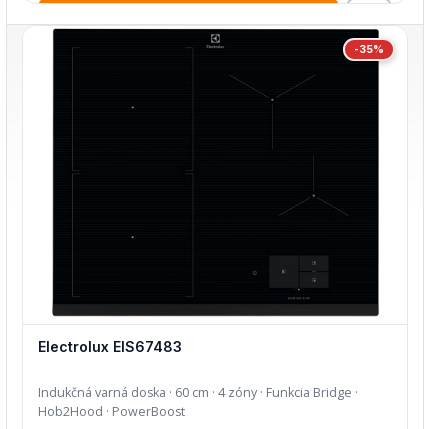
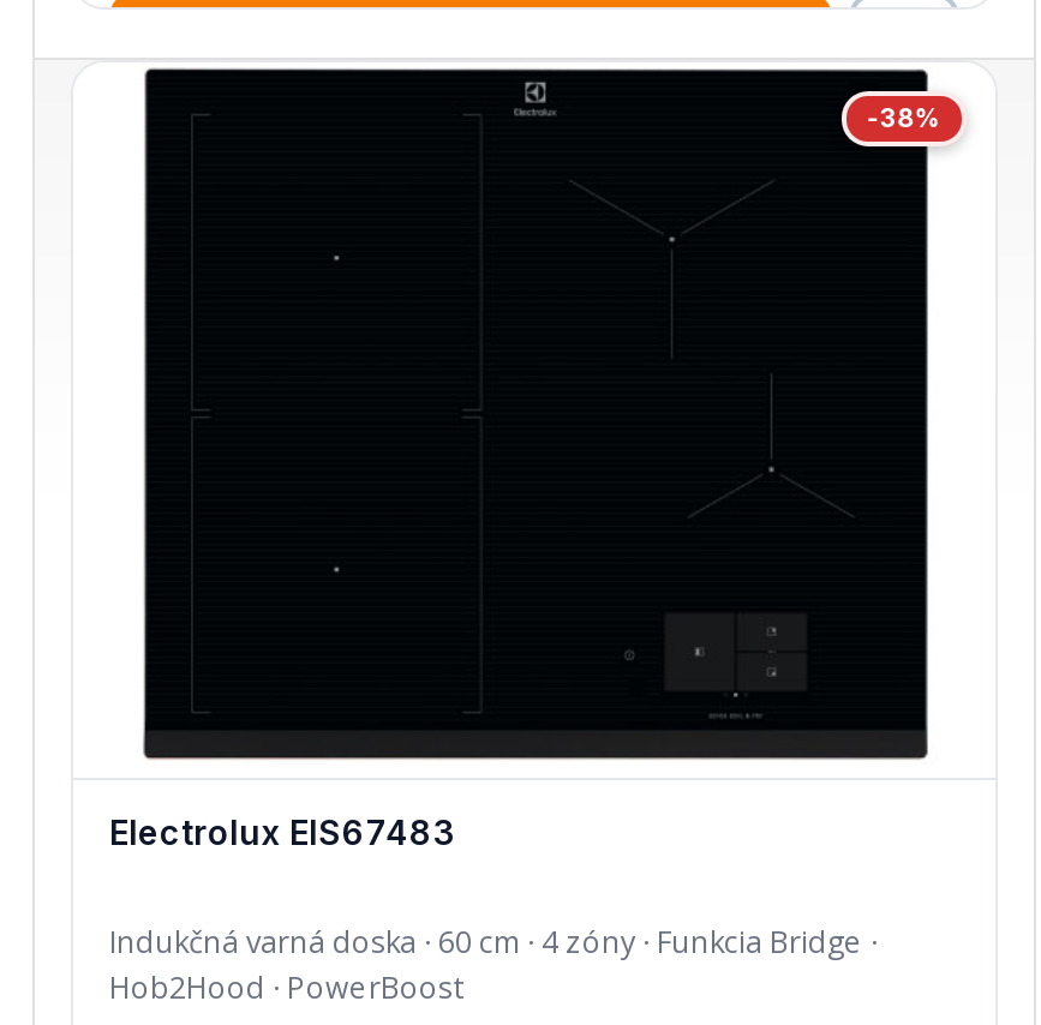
[354,42,384,55] -35% -> [867,102,941,133] -38%

